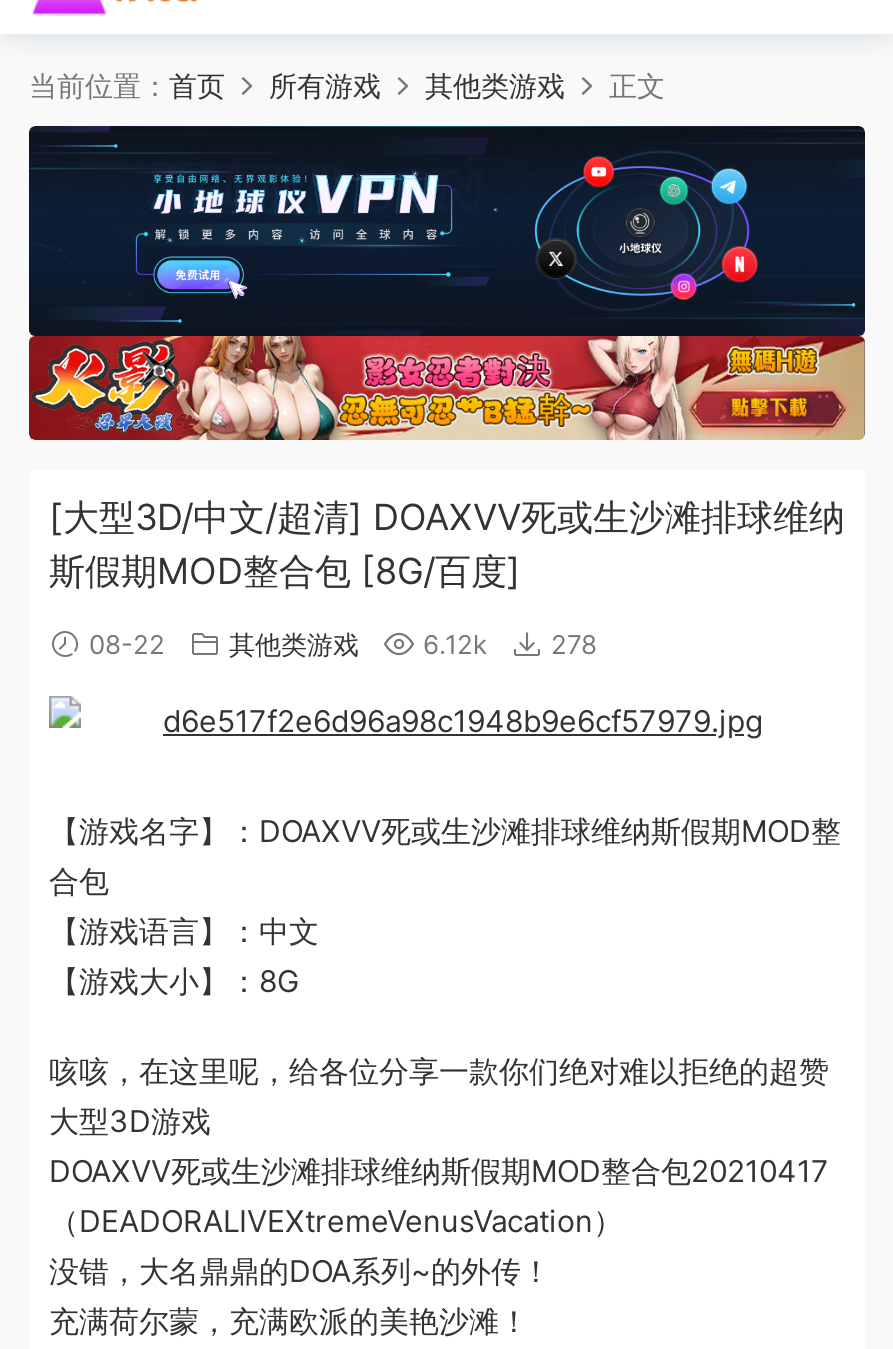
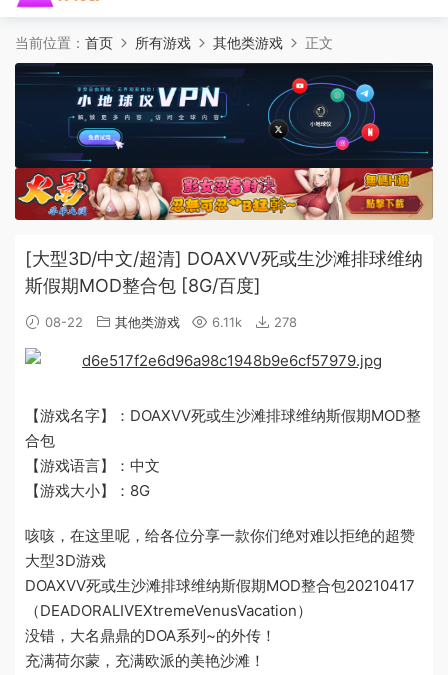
[81,628,597,660] 08-22 其他类游戏 6.12k 278 -> [41,314,297,330] 08-22 其他类游戏 6.11k 278

